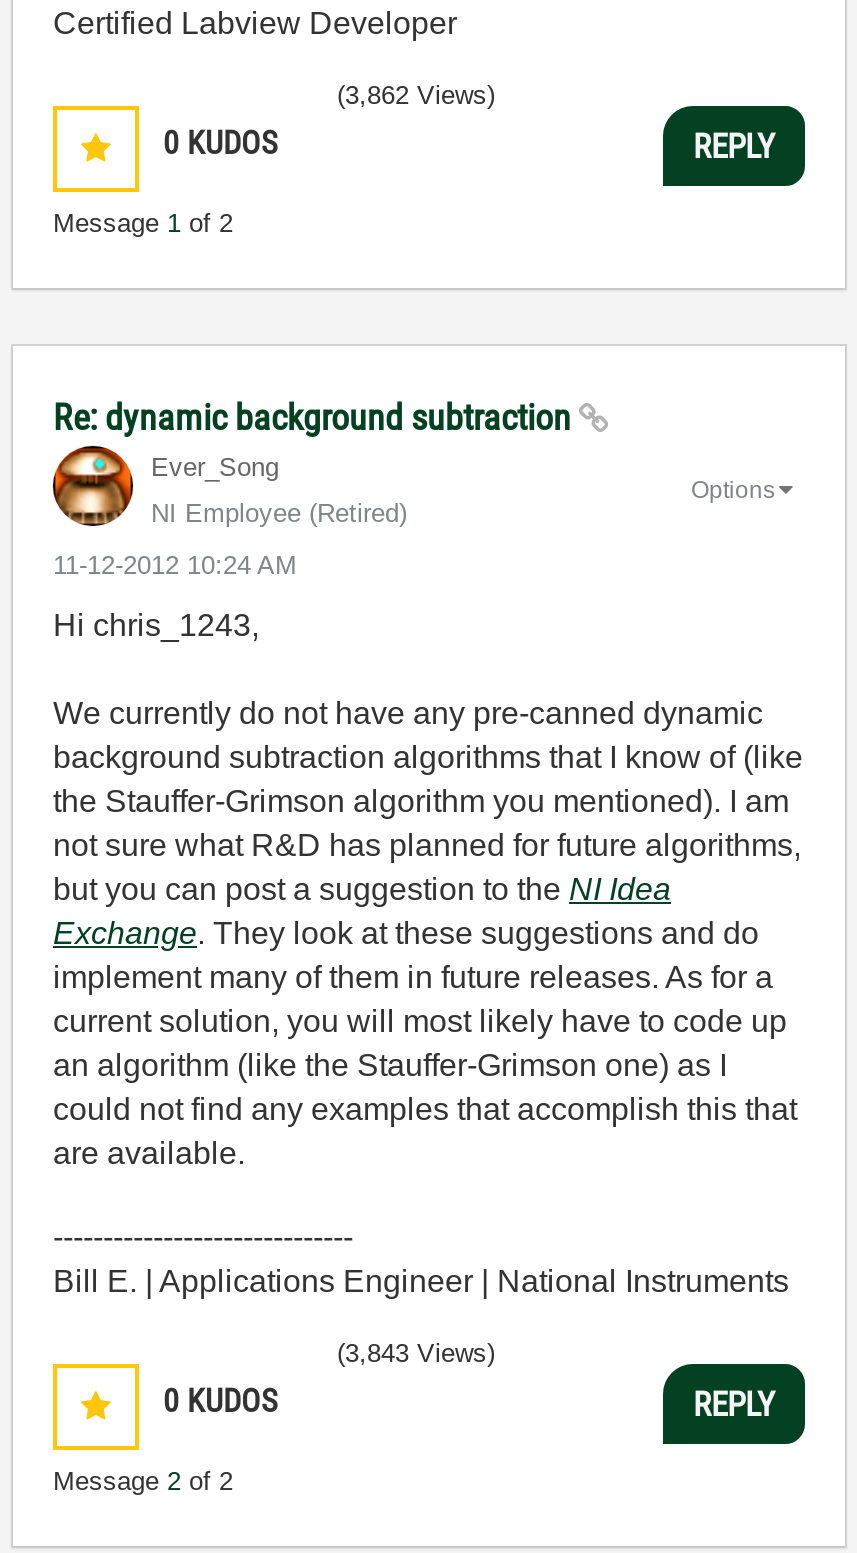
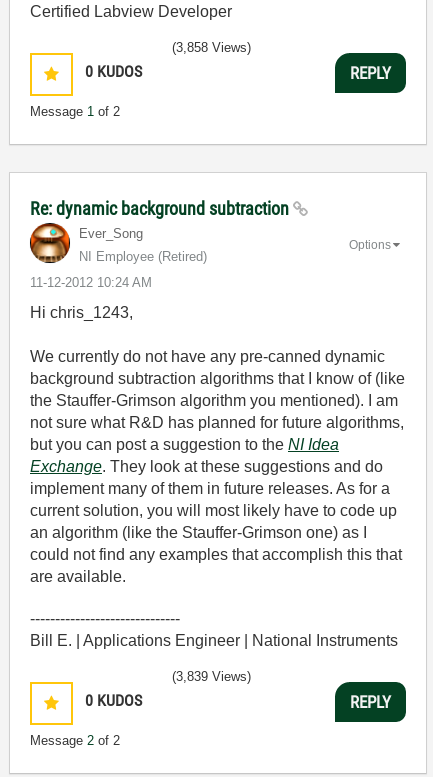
[337,80,495,110] (3,862 Views) -> [172,40,251,55] (3,858 Views)
[337,1338,495,1368] (3,843 Views) -> [172,669,251,684] (3,839 Views)

